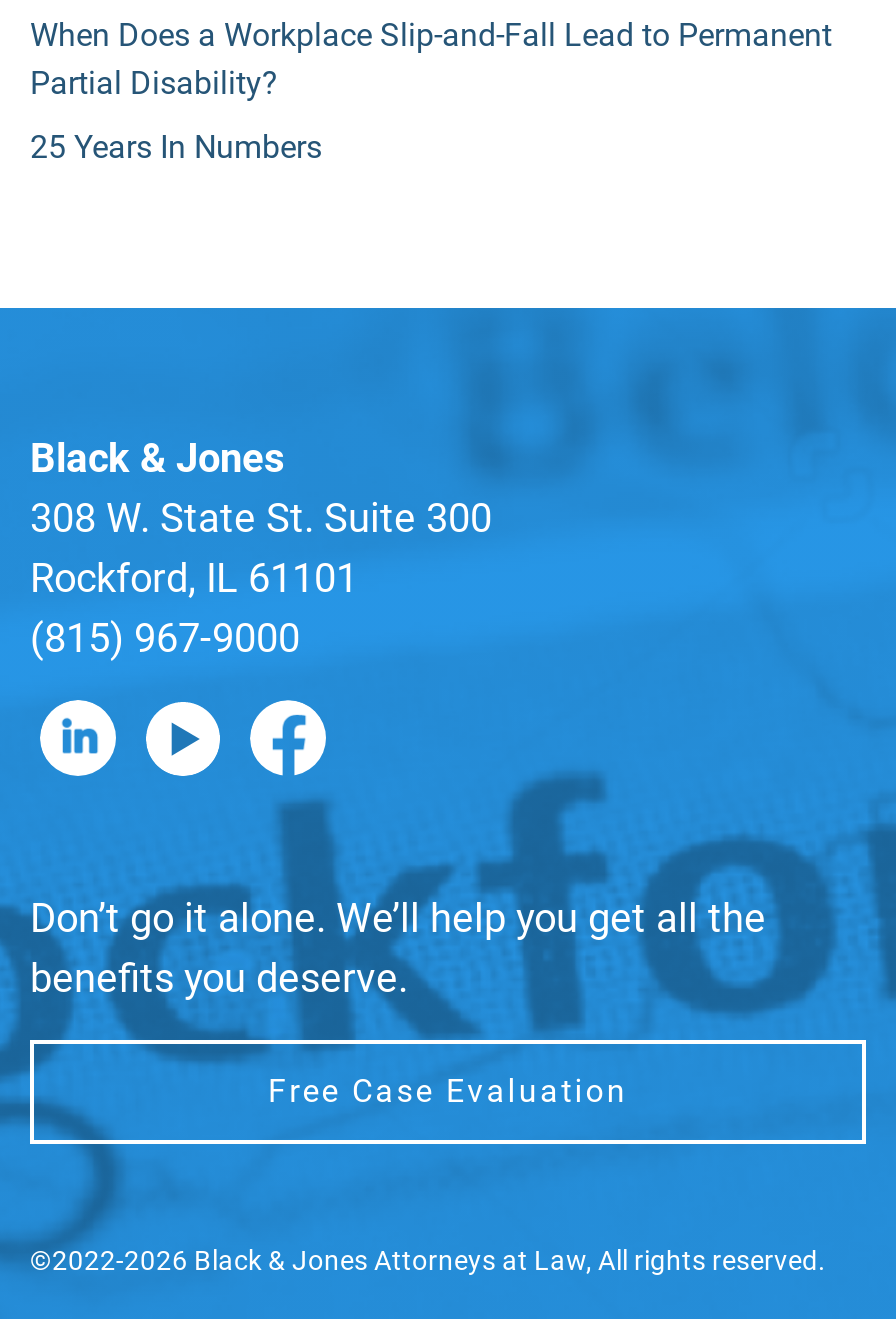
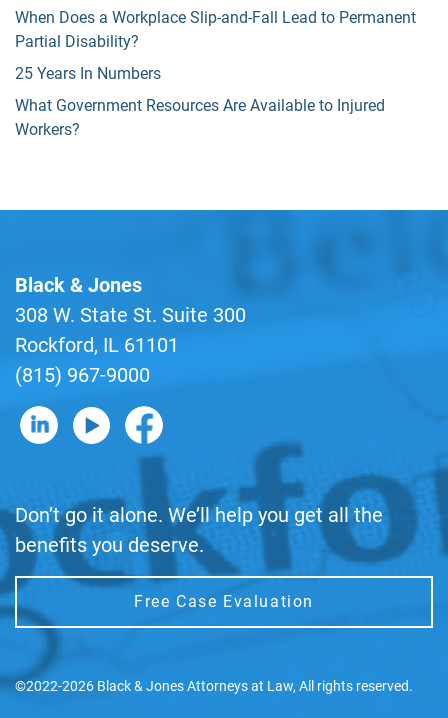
none -> [15,96,385,139] What Government Resources Are Available to Injured | Workers?

